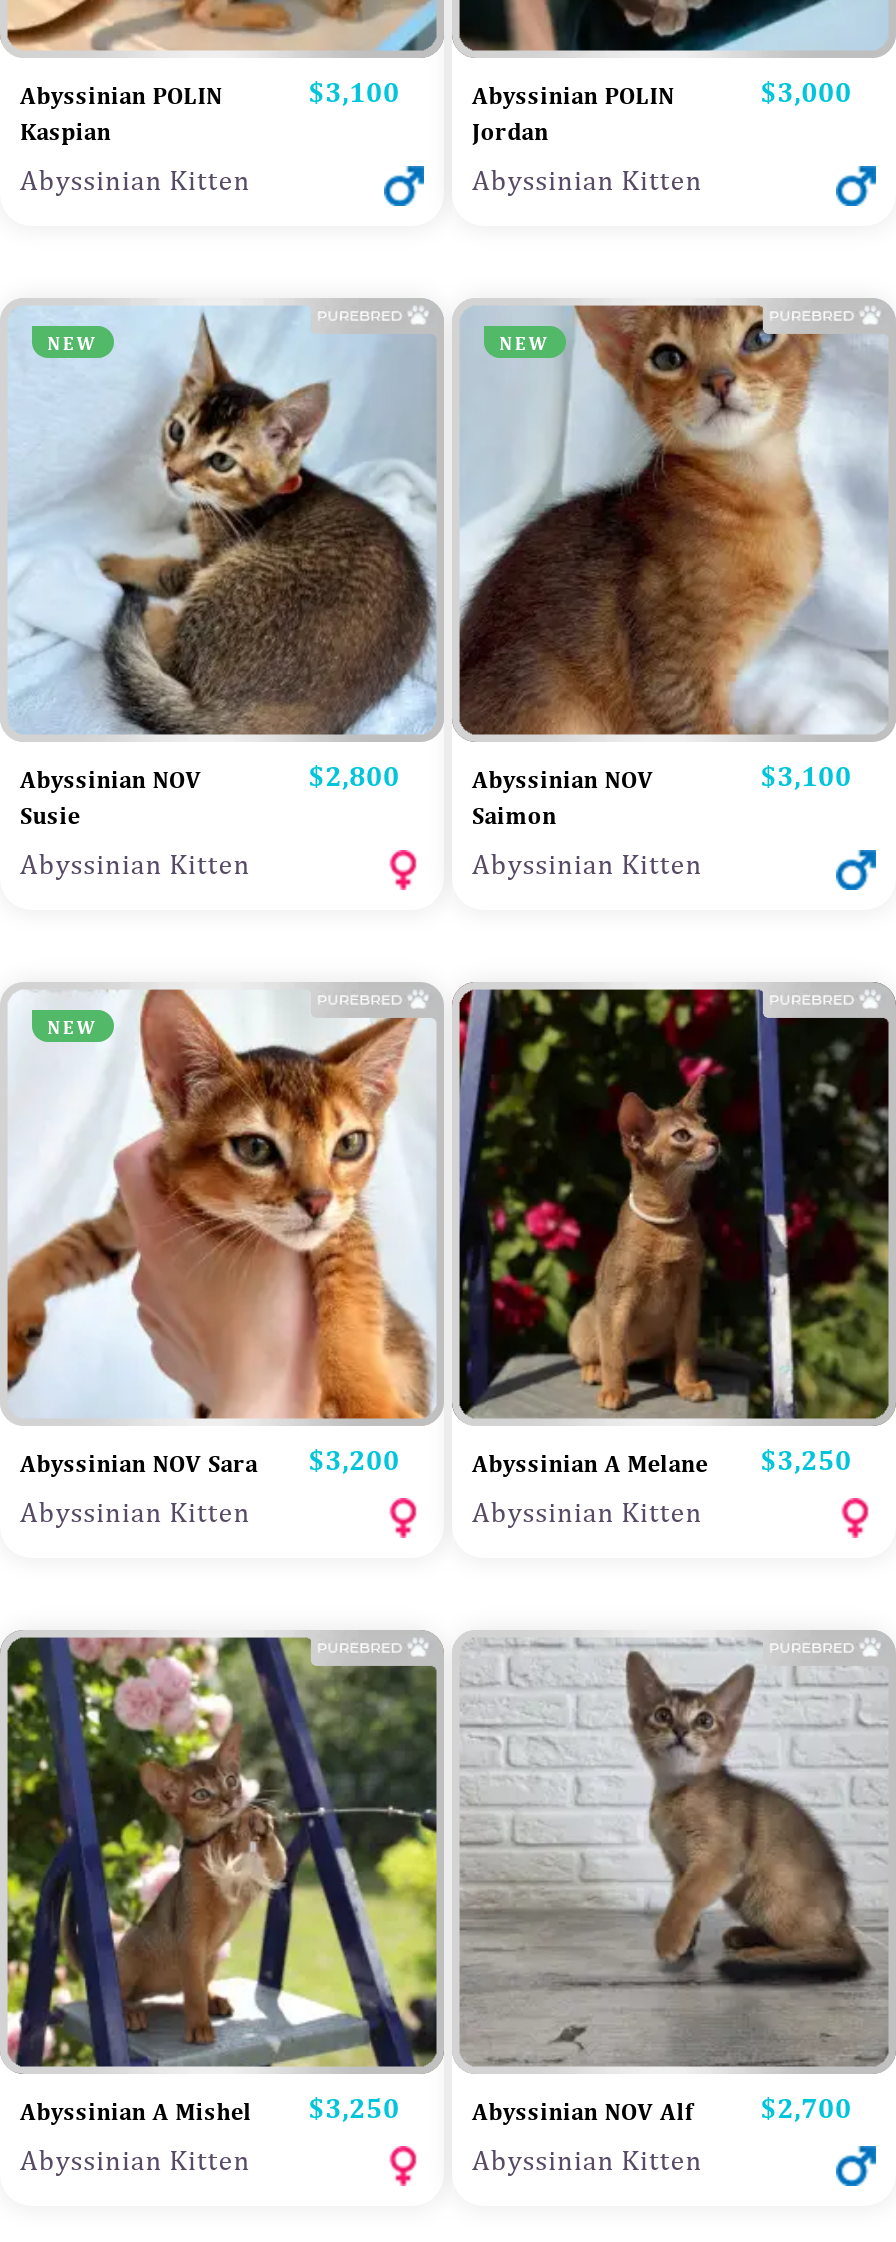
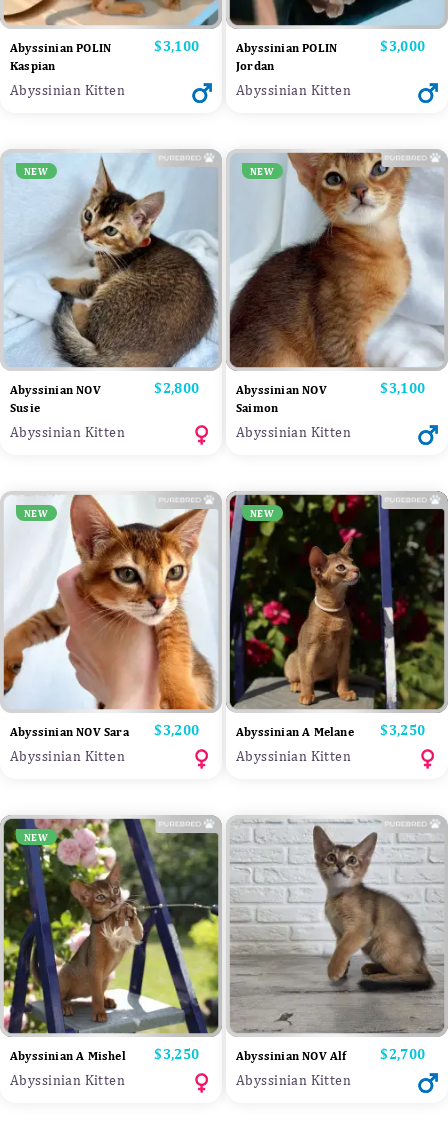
none -> [250,508,275,519] NEW
none -> [24,832,49,843] NEW

